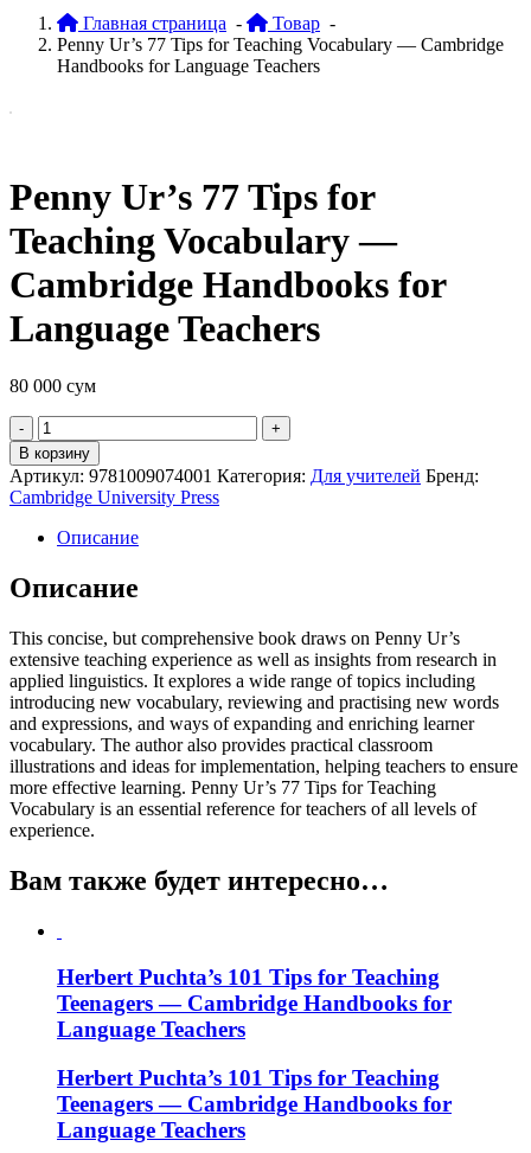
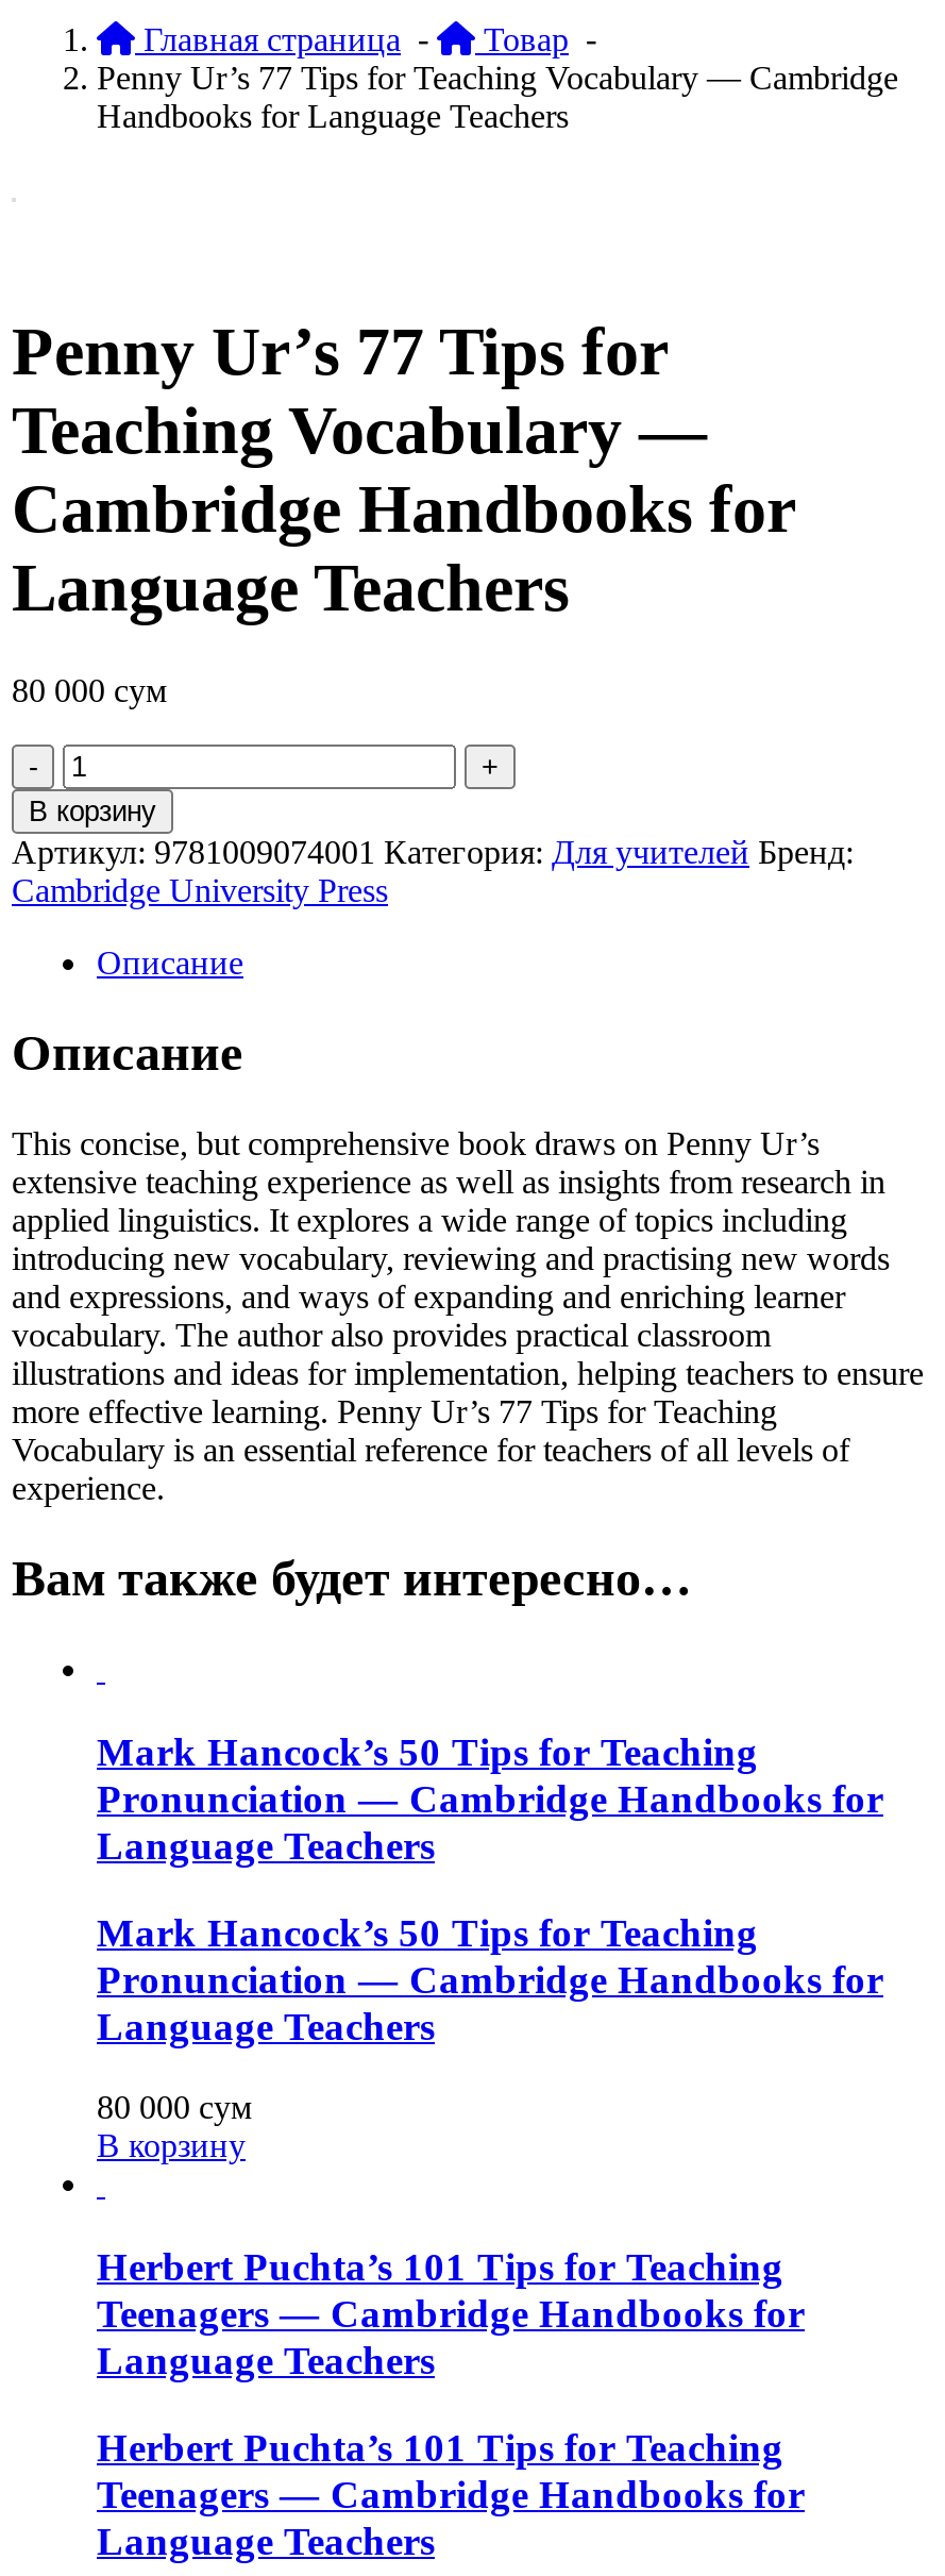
none -> [97,1729,883,2164] Mark Hancock’s 50 Tips for Teaching | Pronunciation — Cambridge Handbooks for | Language Teachers | Mark Hancock’s 50 Tips for Teaching | Pronunciation — Cambridge Handbooks for | Language Teachers | 80 000 сум | В корзину

